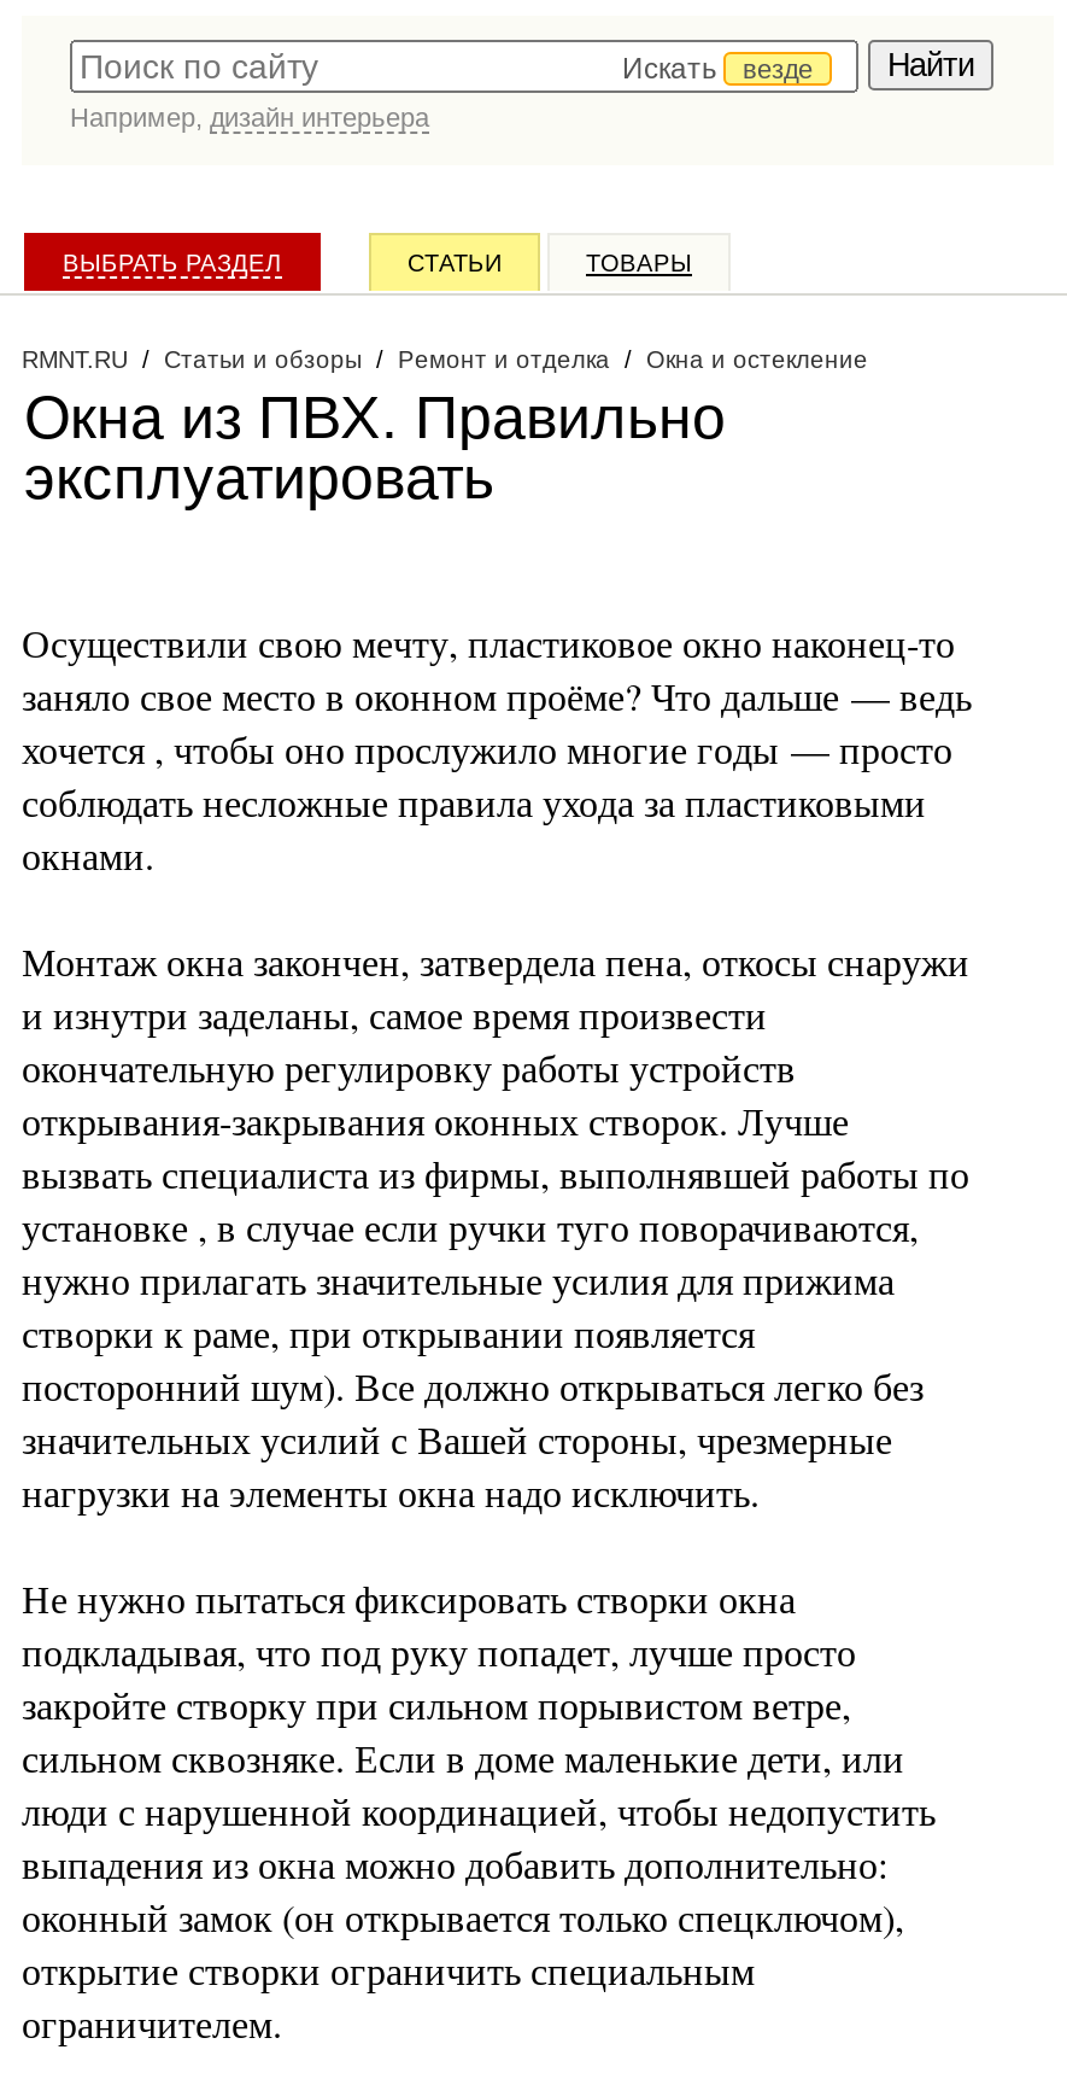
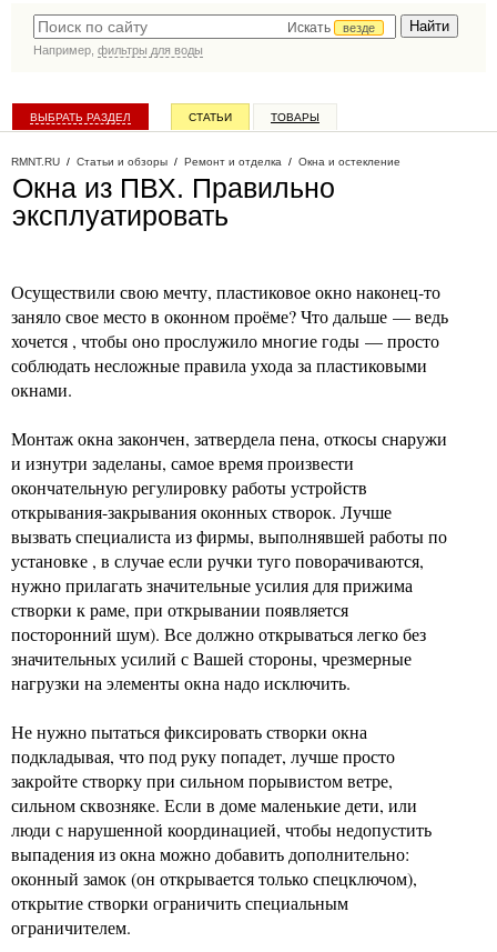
[70,103,429,132] Например, дизайн интерьера -> [33,43,203,57] Например, фильтры для воды

